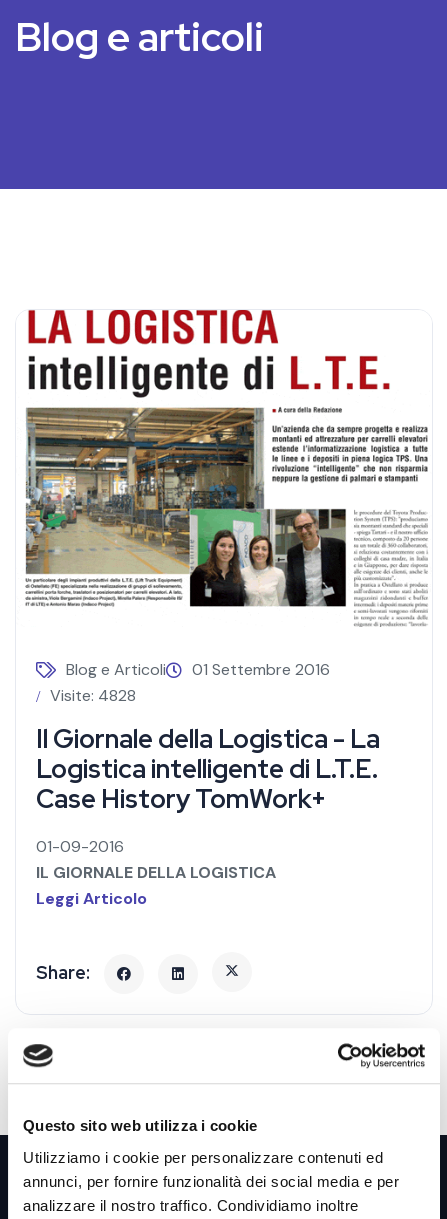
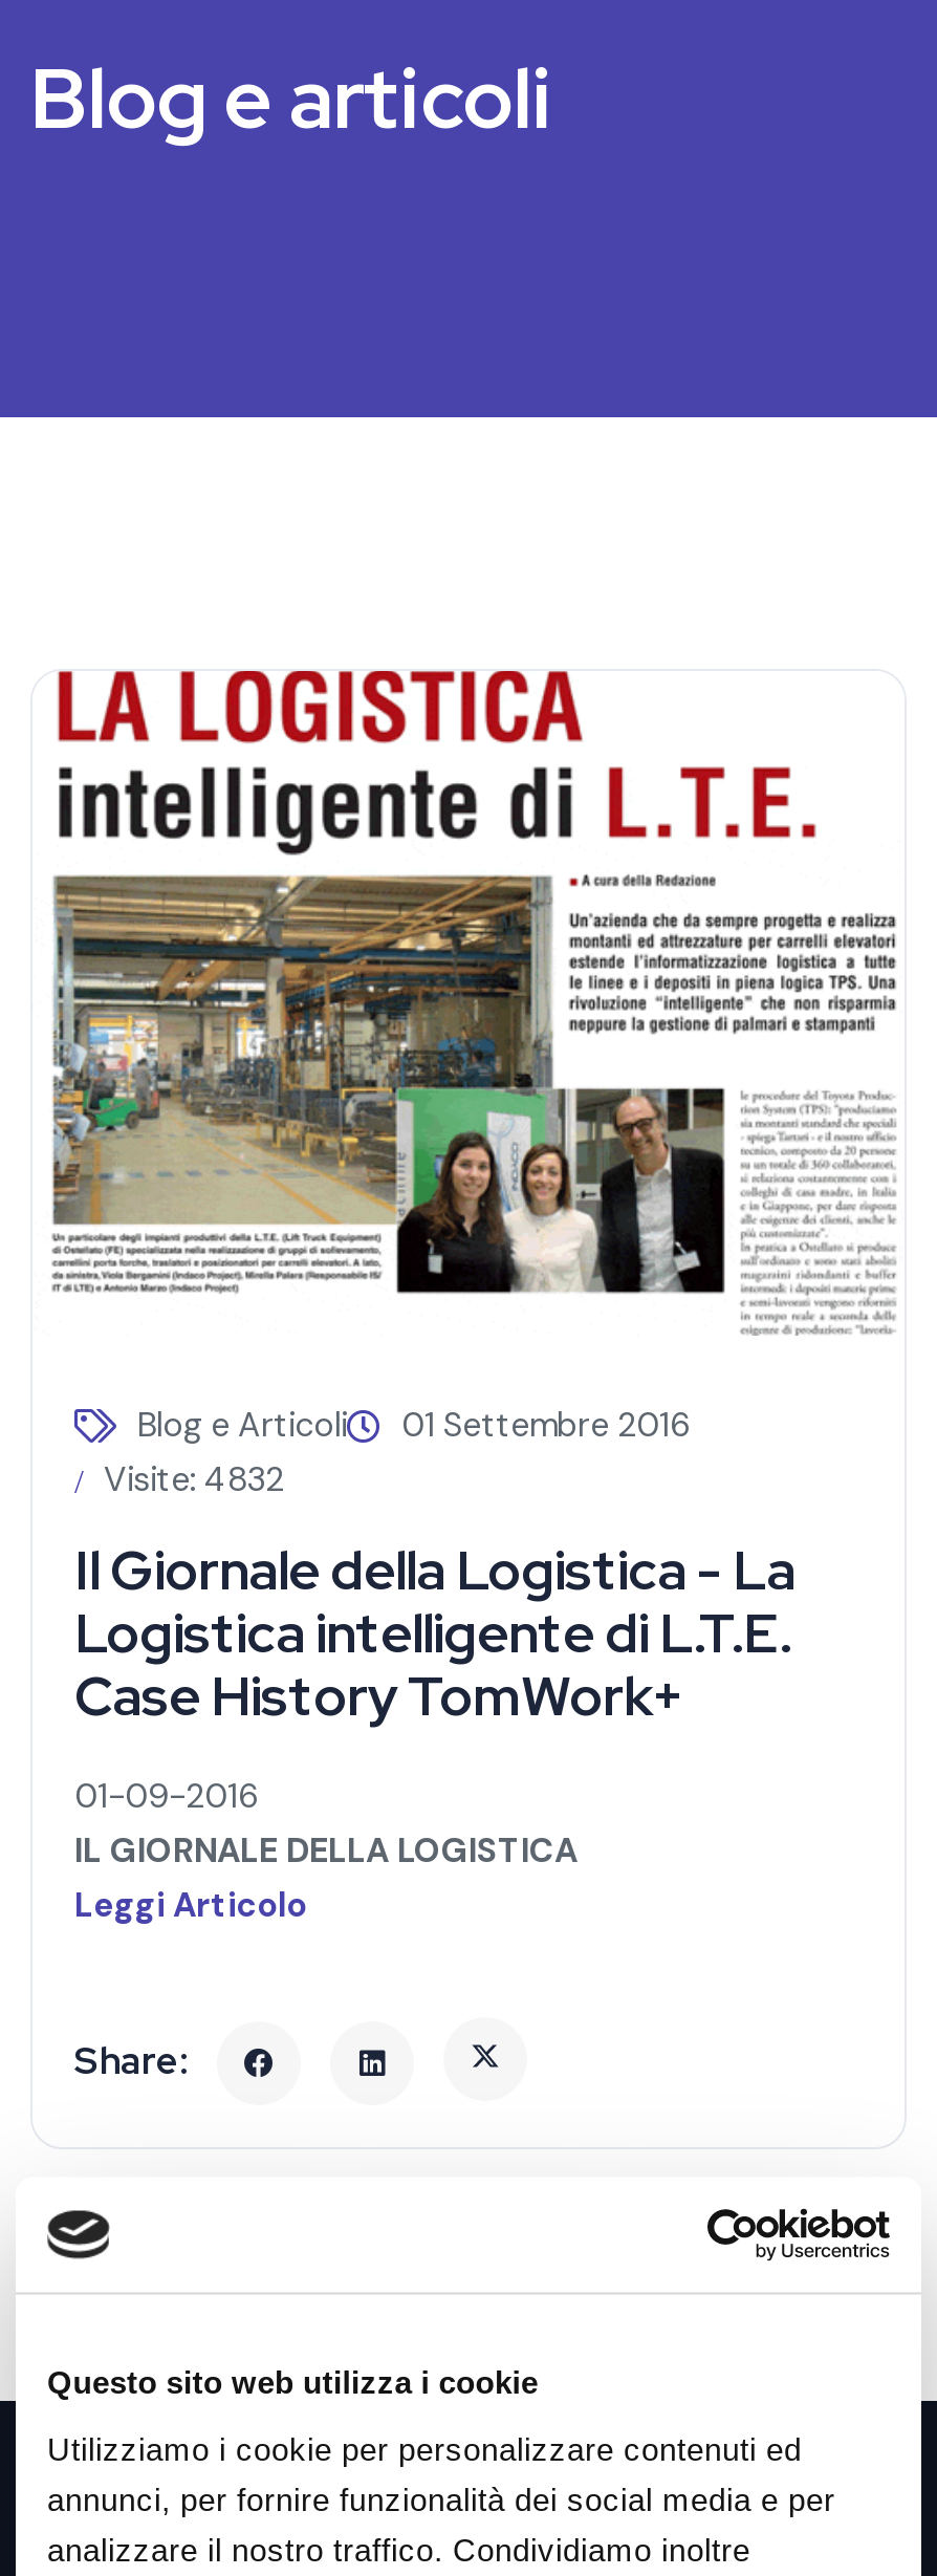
[50,685,136,706] Visite: 4828 -> [104,1457,284,1501] Visite: 4832

